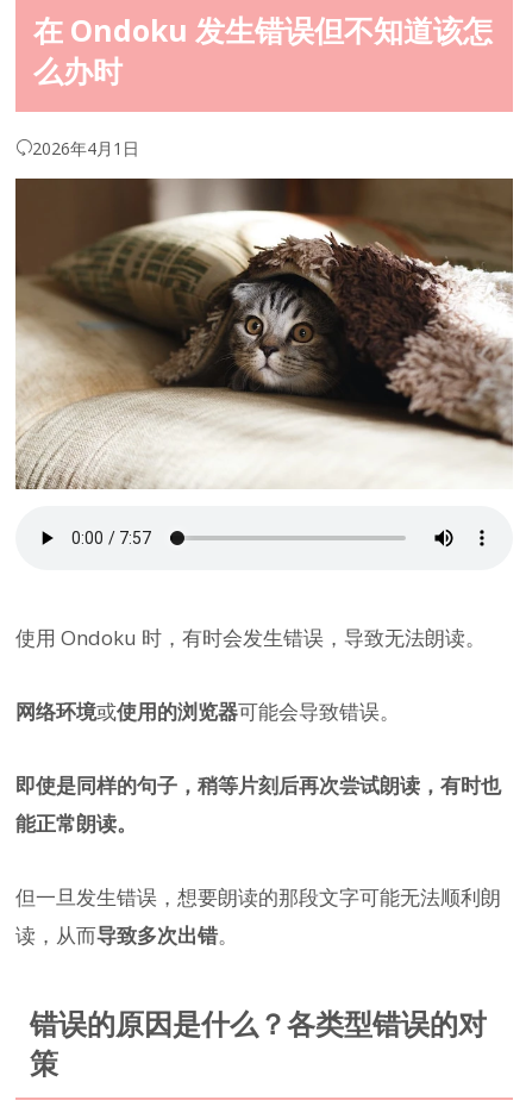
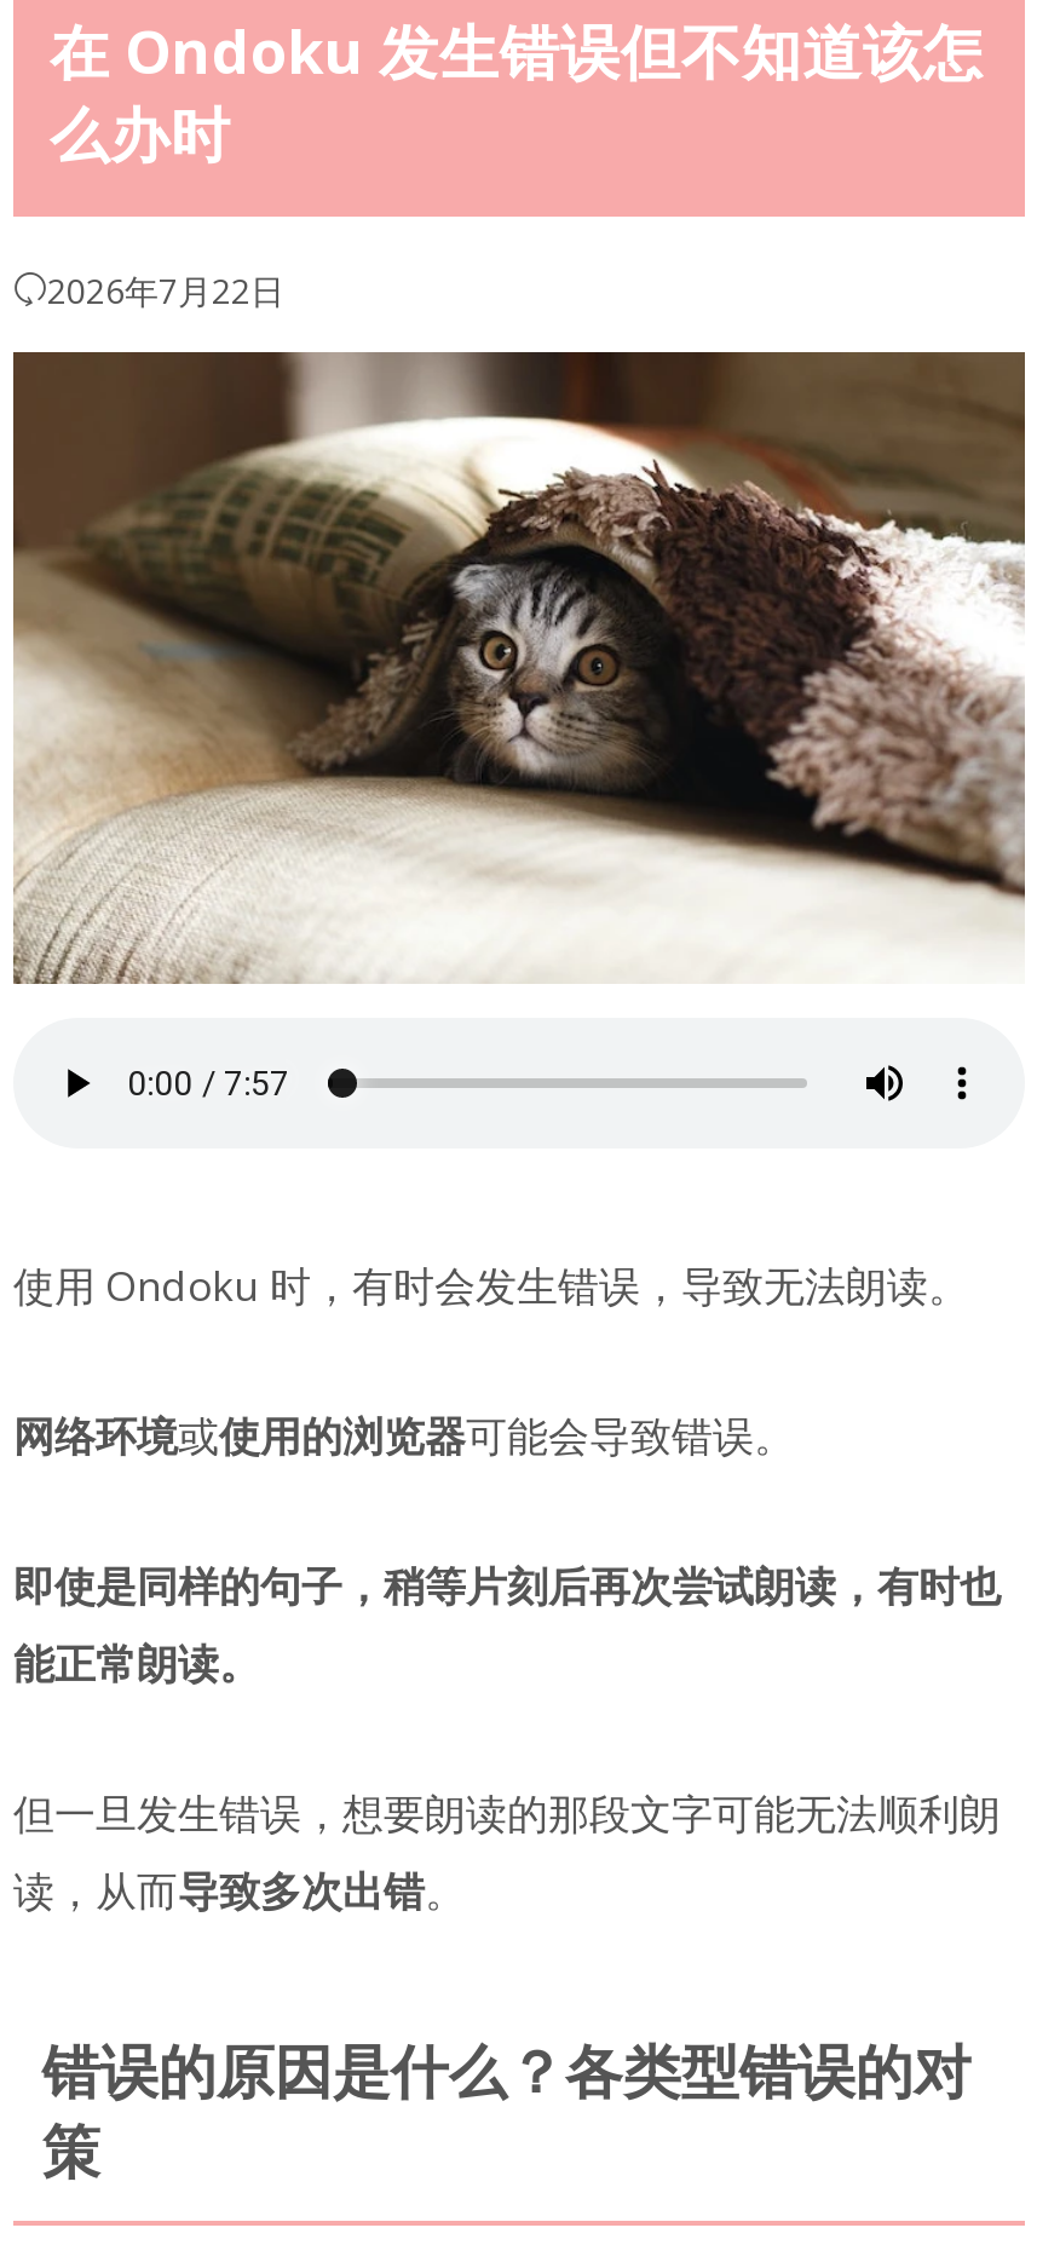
[32,137,139,159] 2026年4月1日 -> [47,267,284,313] 2026年7月22日

